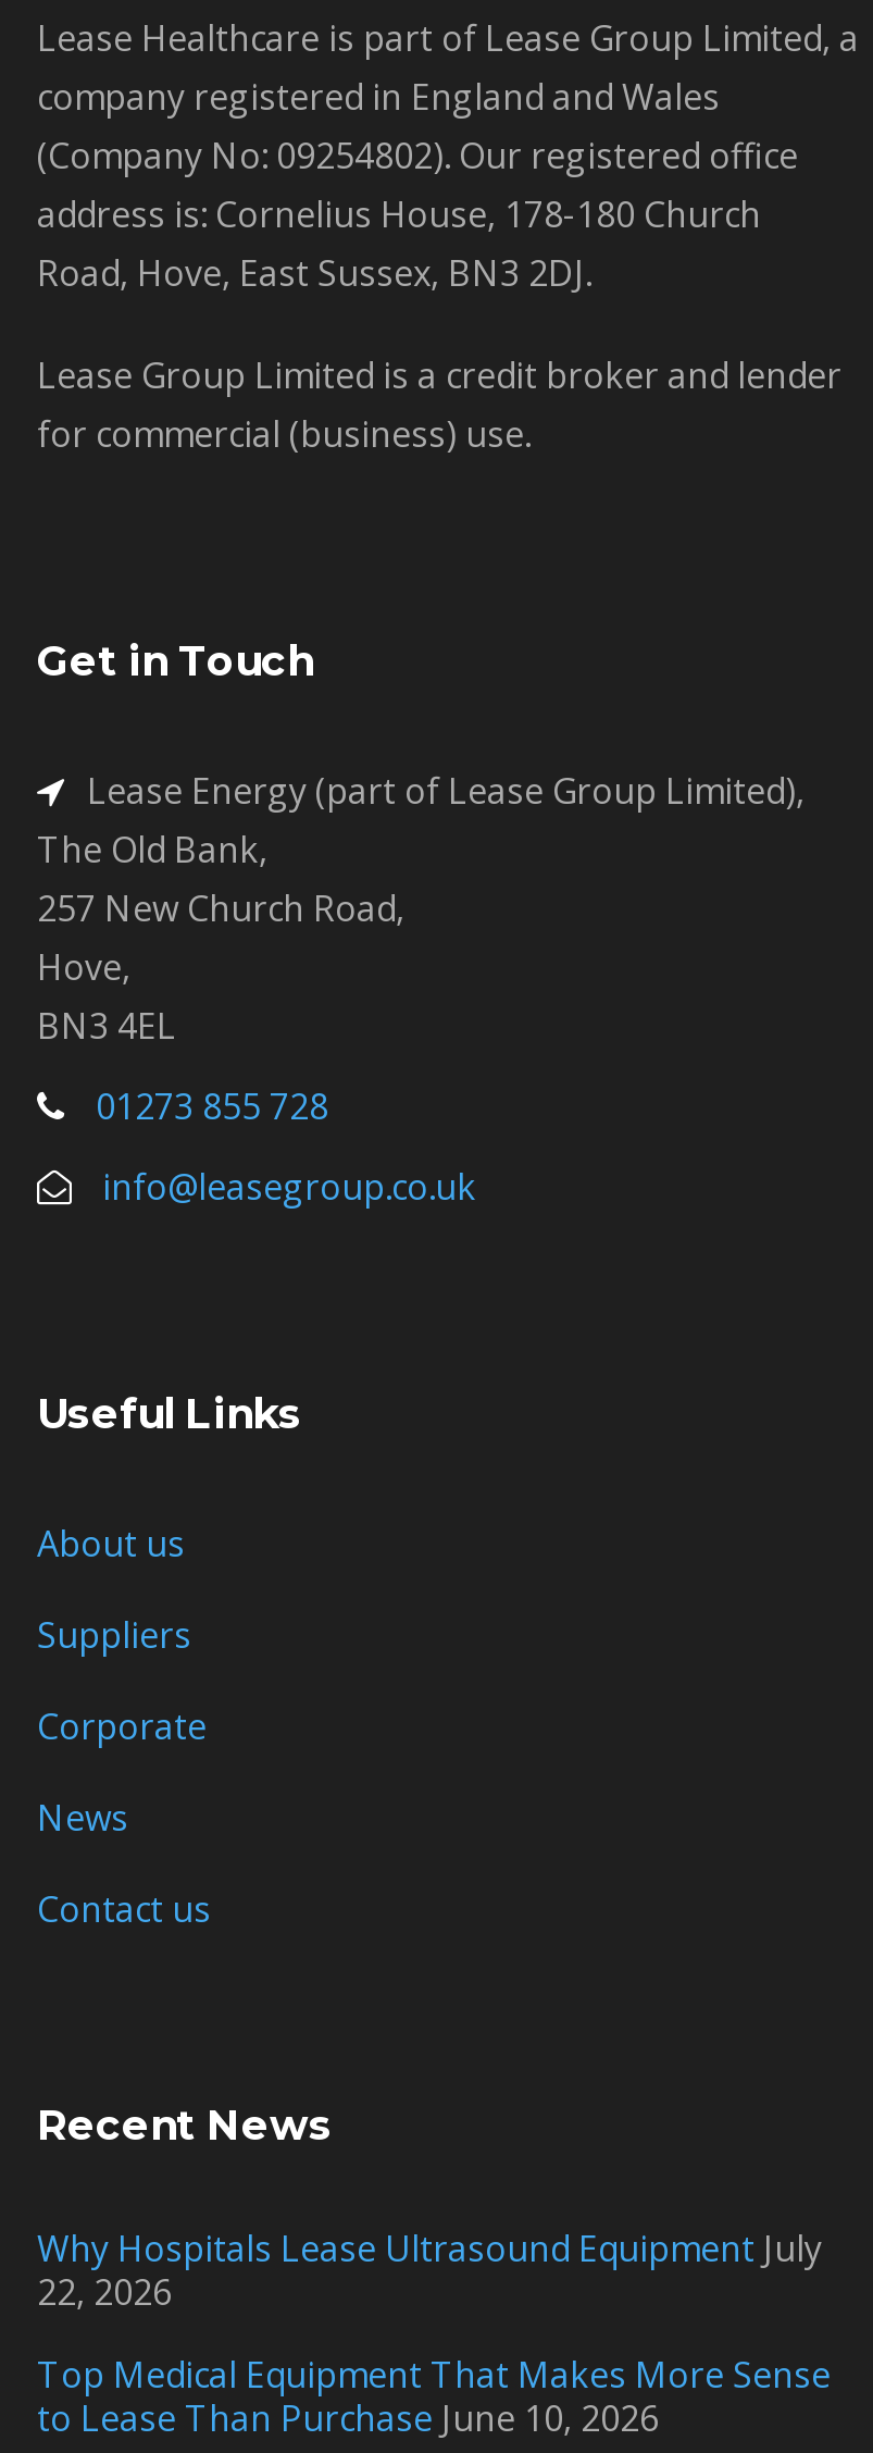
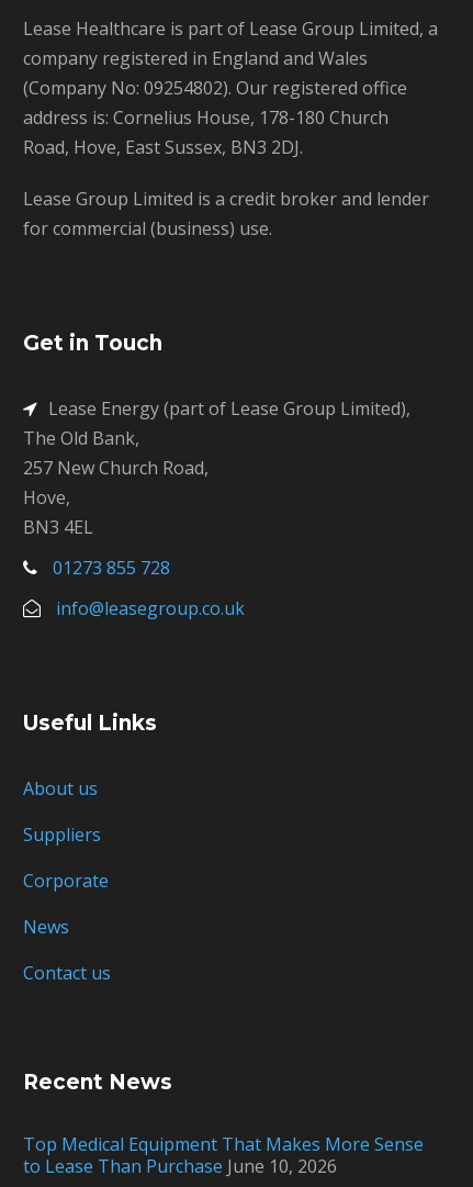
[37,2224,822,2316] Why Hospitals Lease Ultrasound Equipment July | 22, 2026 -> none

